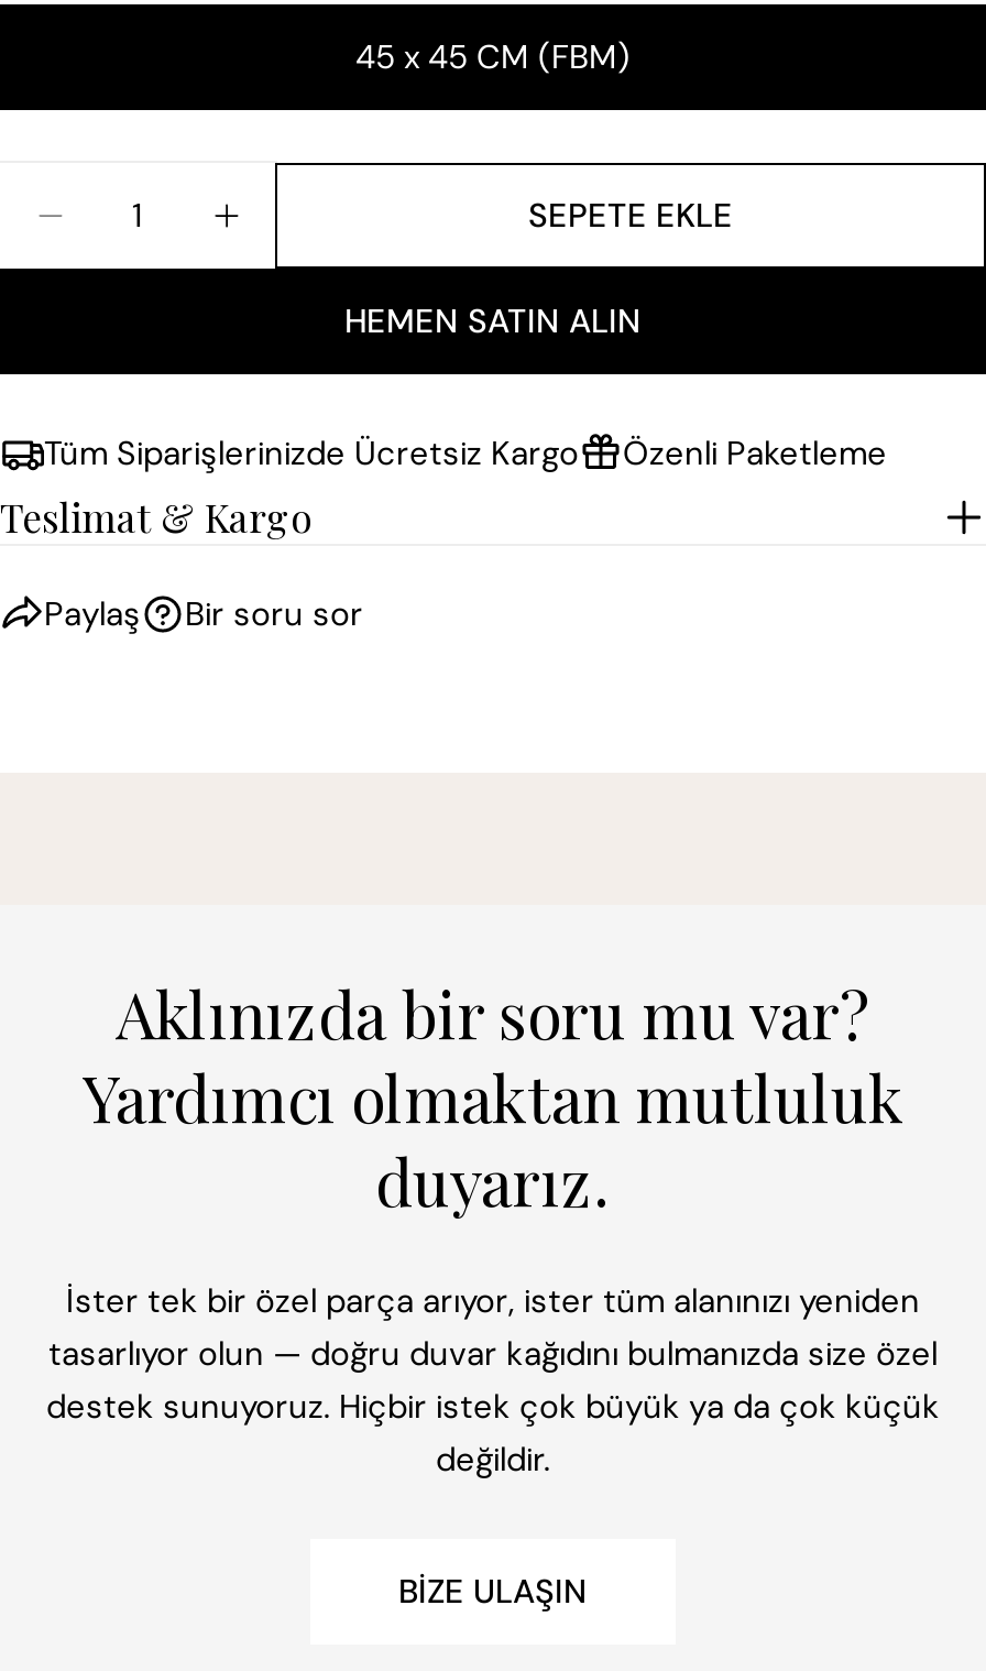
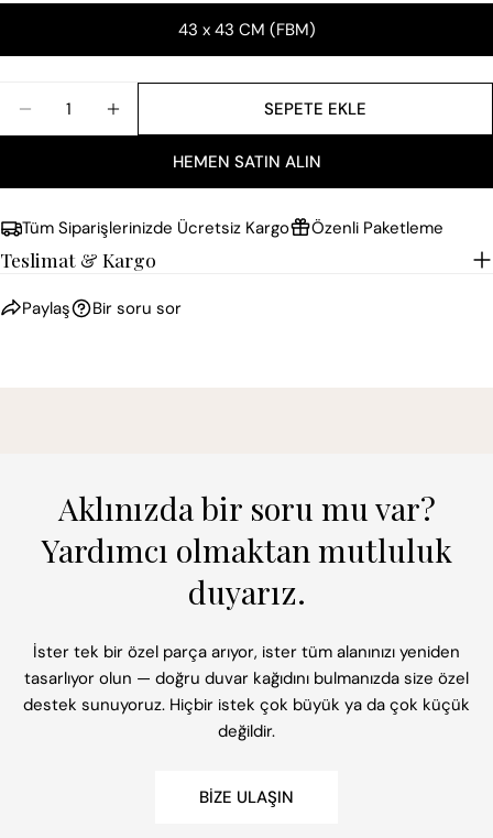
[355,36,631,80] 45 x 45 CM (FBM) -> [178,19,315,41] 43 x 43 CM (FBM)

